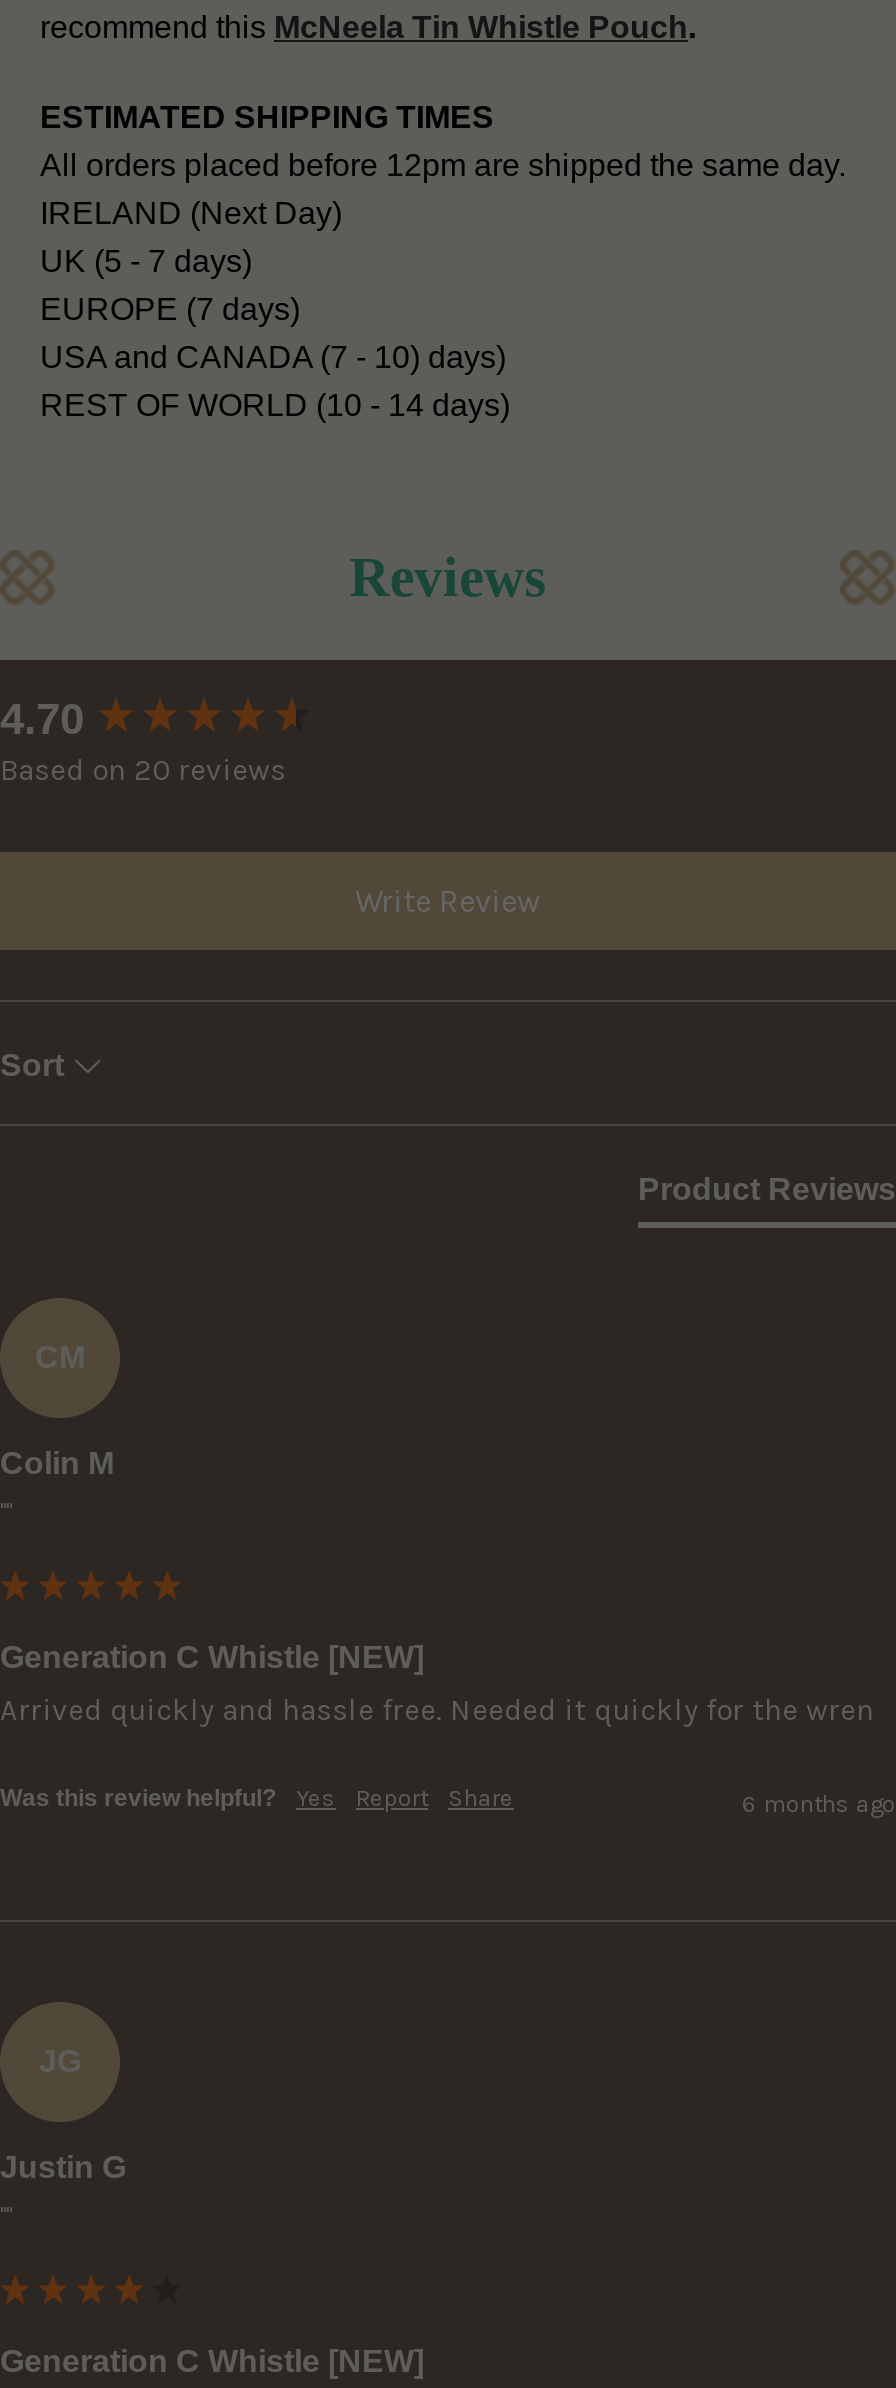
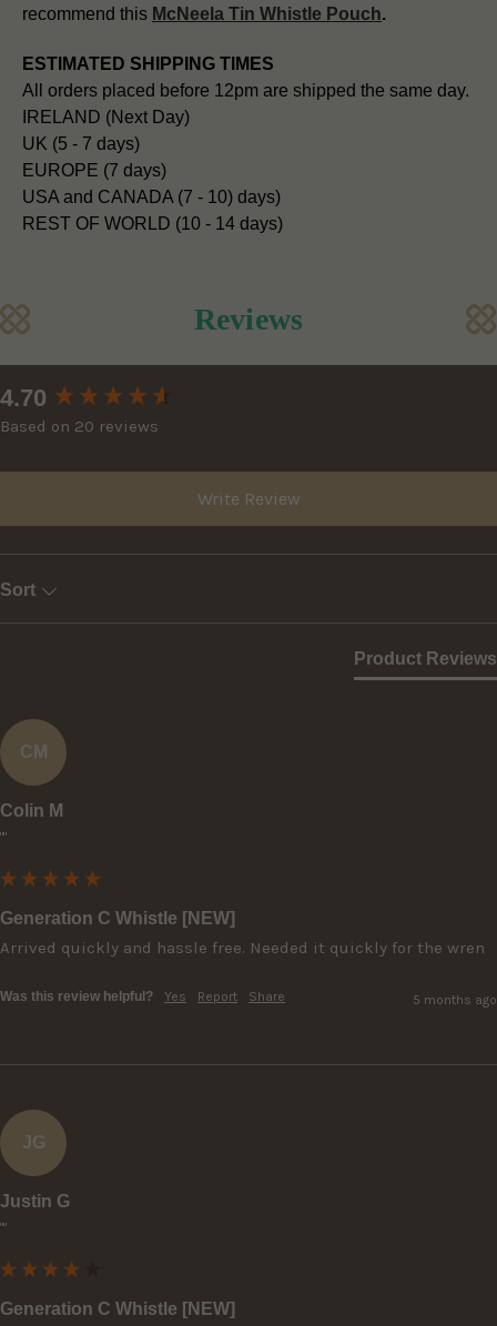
[742,1789,896,1817] 6 months ago -> [413,992,497,1008] 5 months ago

